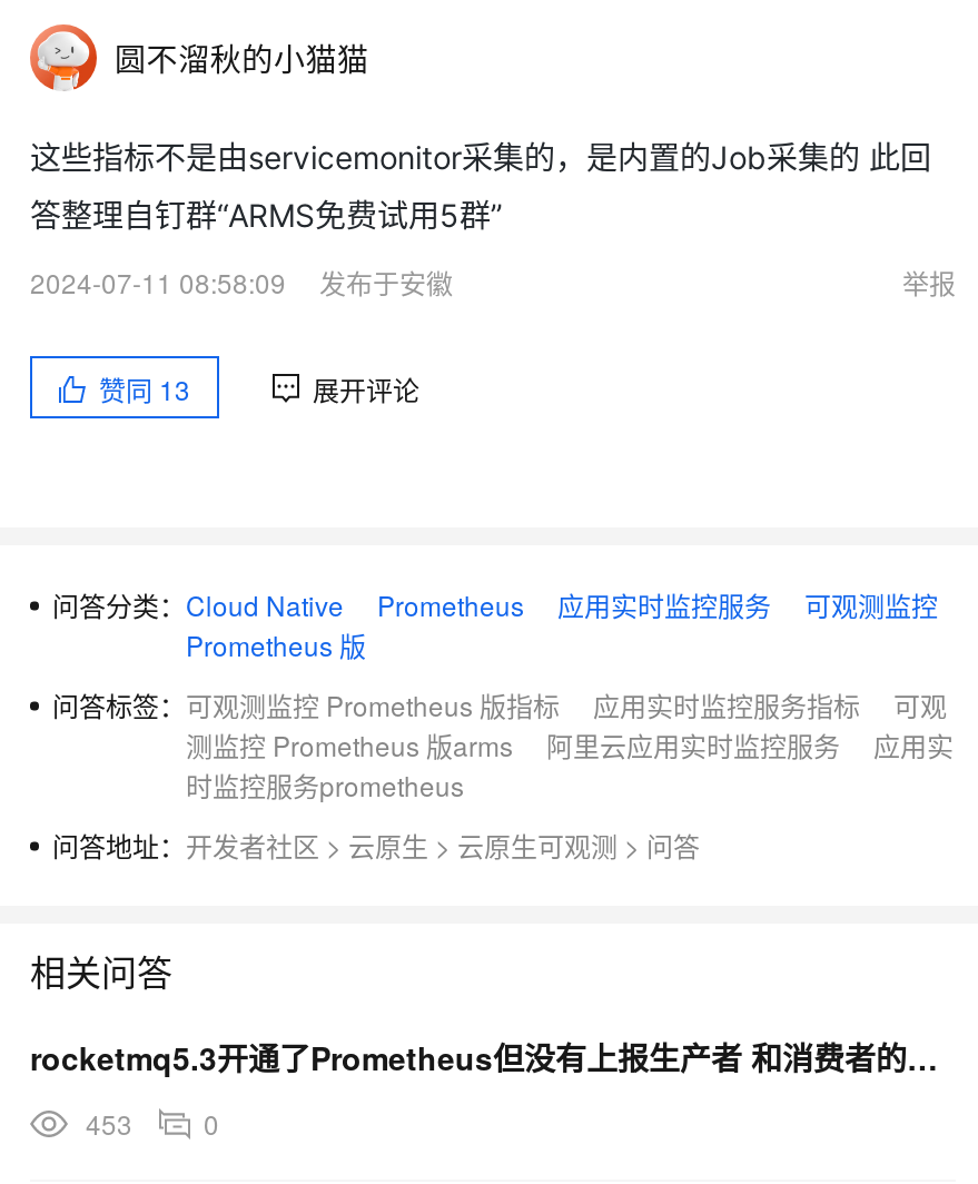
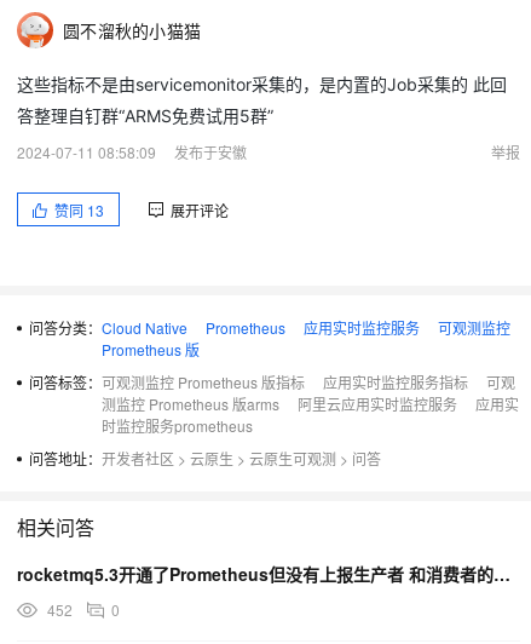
[86,1104,219,1142] 453 0 -> [47,599,120,620] 452 0

